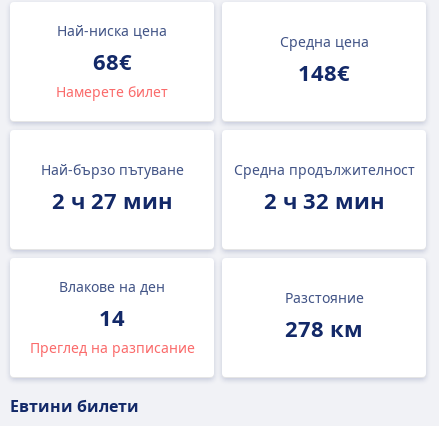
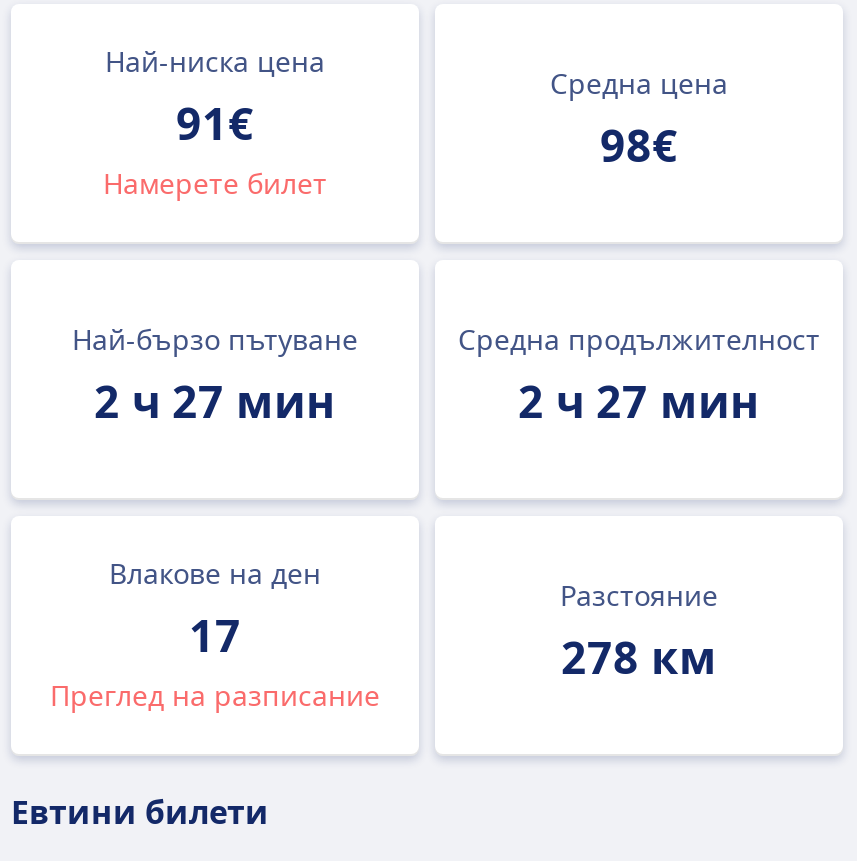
[92,46,131,76] 68€ -> [176,92,254,152] 91€
[298,57,350,87] 148€ -> [600,114,678,174] 98€
[263,185,384,215] 2 ч 32 мин -> [518,370,760,430] 2 ч 27 мин
[99,302,125,332] 14 -> [189,604,241,664] 17

